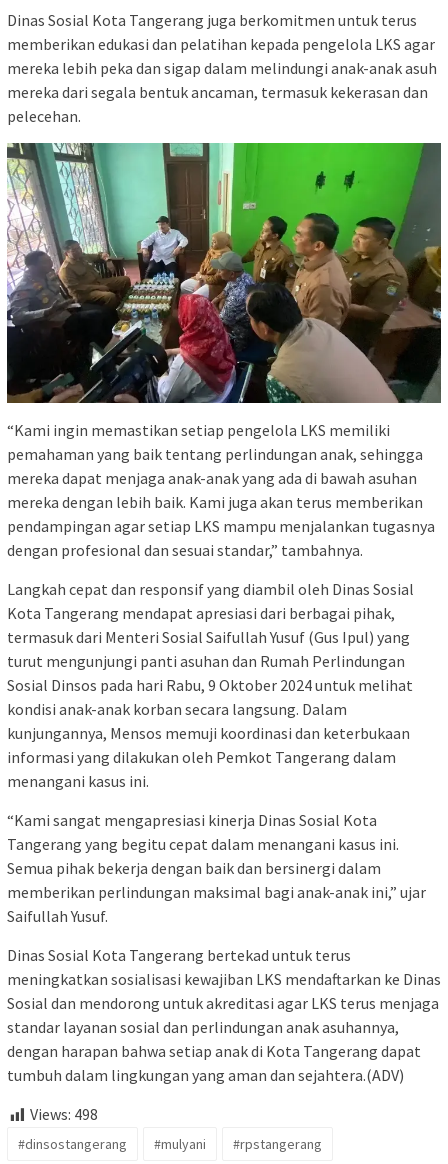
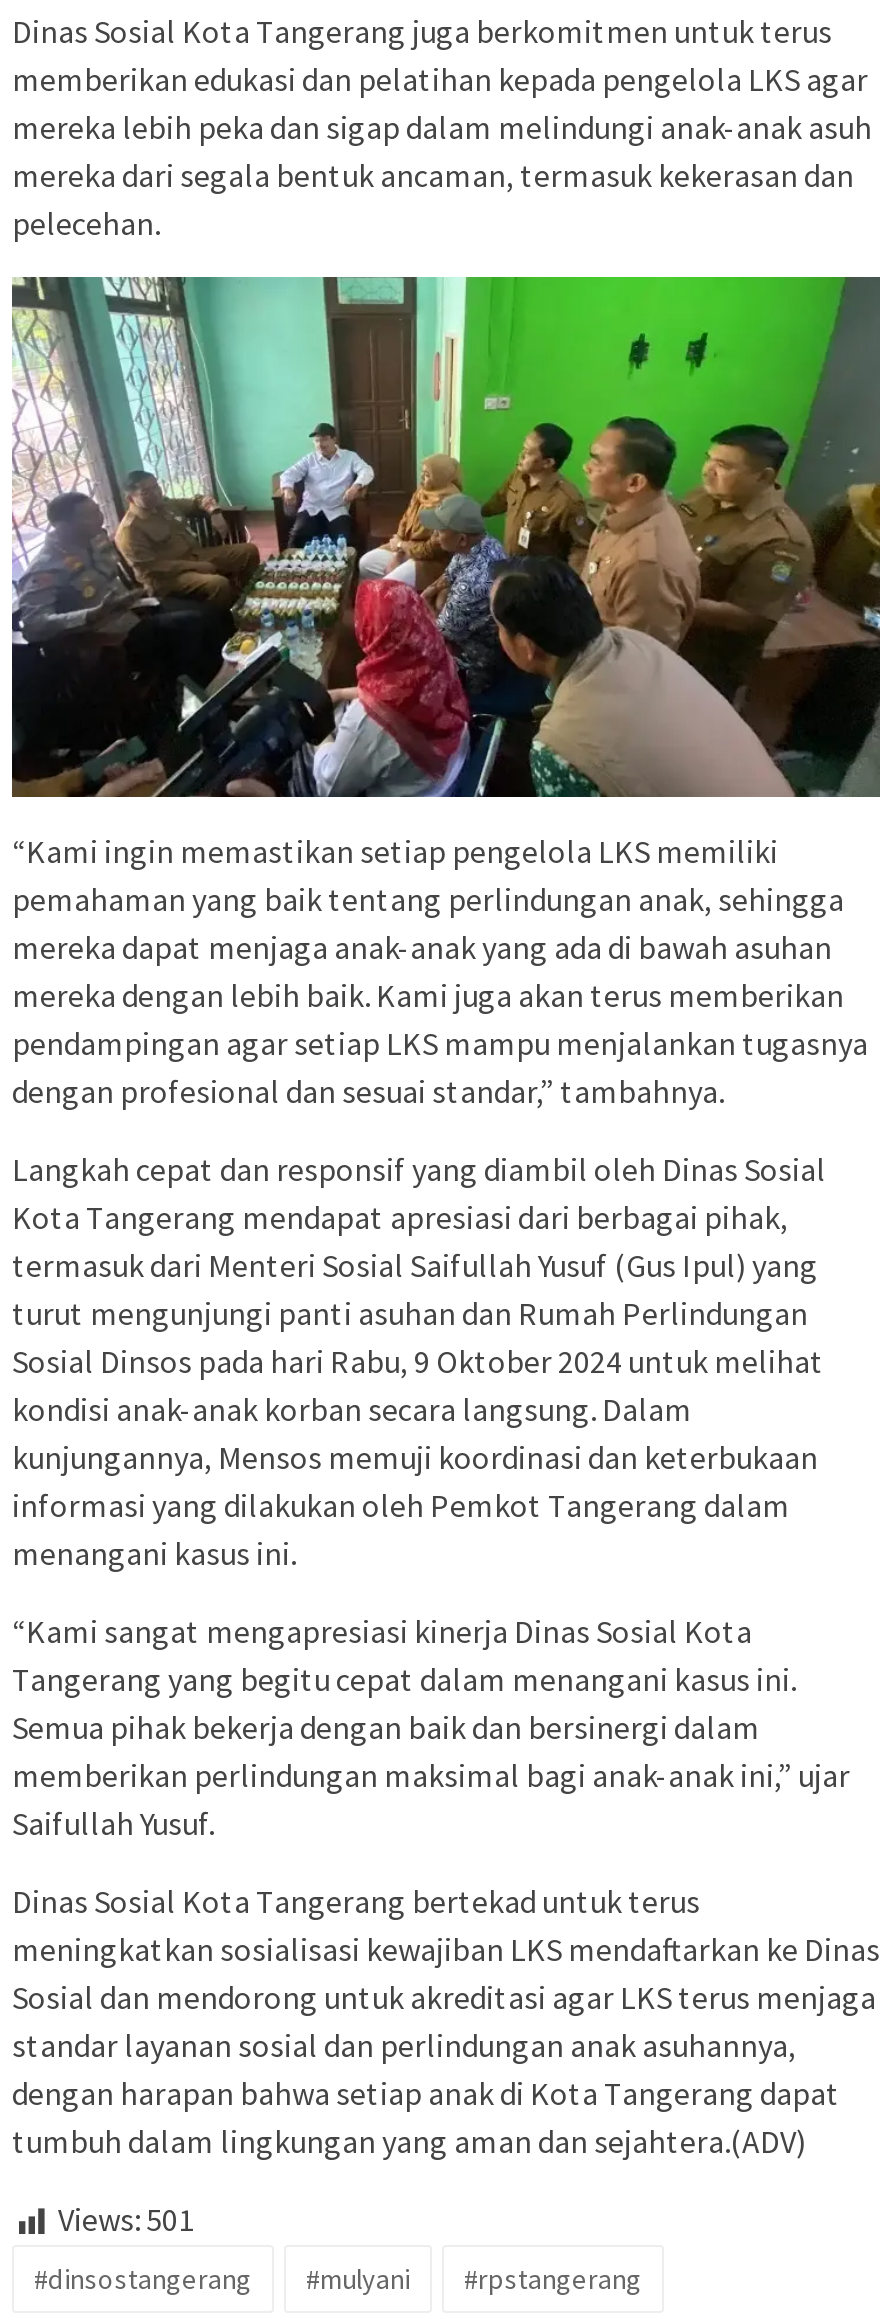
[30,1104,98,1124] Views: 498 -> [58,2200,194,2240] Views: 501

